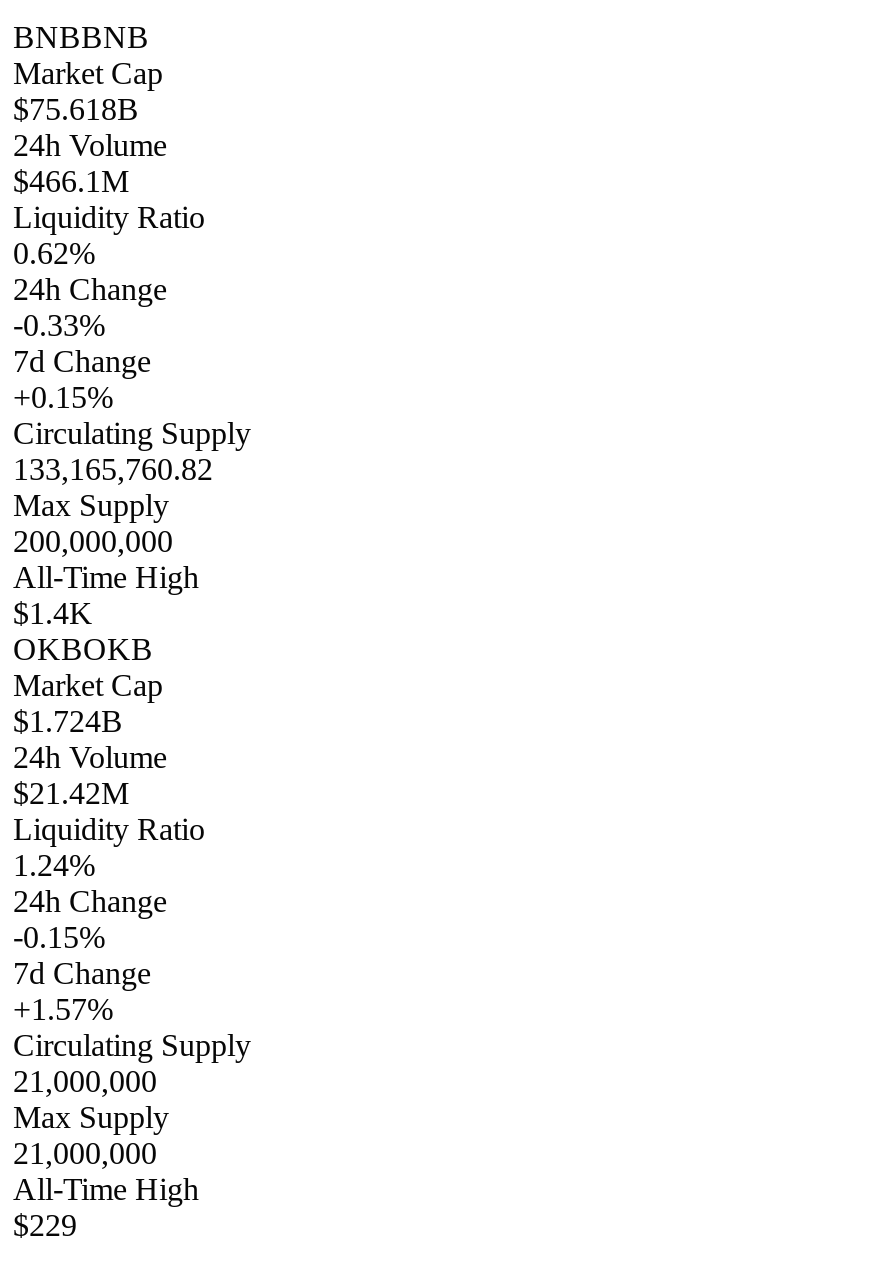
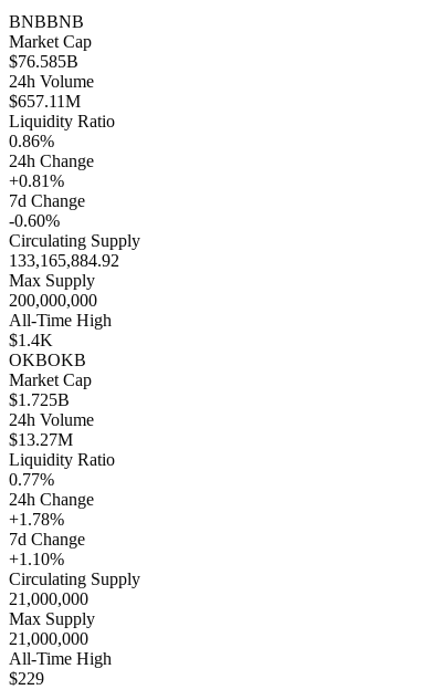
[13,93,139,127] $75.618B -> [9,52,78,71] $76.585B
[13,165,129,199] $466.1M -> [9,92,81,111] $657.11M
[13,237,95,271] 0.62% -> [9,132,54,151] 0.86%
[13,309,105,343] -0.33% -> [9,172,64,191] +0.81%
[13,381,113,415] +0.15% -> [9,212,60,230] -0.60%
[13,453,213,487] 133,165,760.82 -> [9,251,119,270] 133,165,884.92
[13,705,123,739] $1.724B -> [9,391,70,410] $1.725B
[13,777,129,811] $21.42M -> [9,431,73,449] $13.27M
[13,849,95,883] 1.24% -> [9,470,54,489] 0.77%
[13,921,105,955] -0.15% -> [9,510,64,529] +1.78%
[13,993,113,1027] +1.57% -> [9,550,64,569] +1.10%

